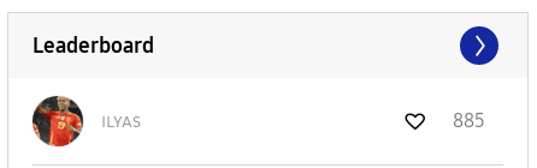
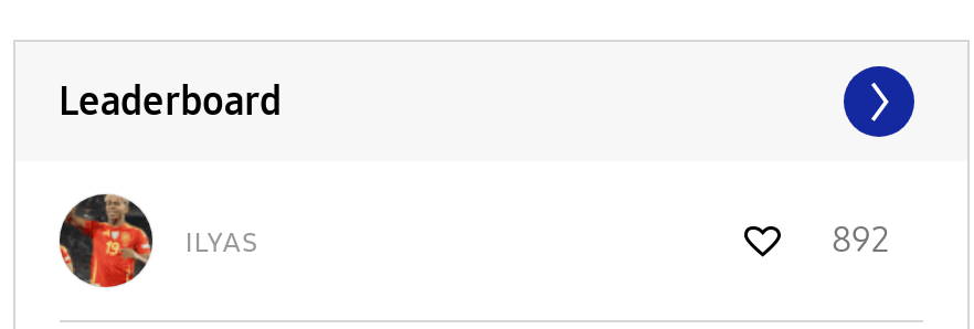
[447,109,485,132] 885 -> [823,218,889,260] 892

